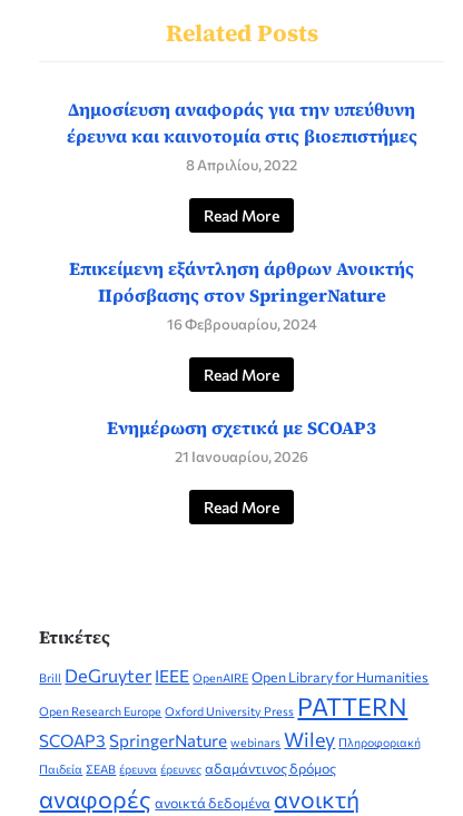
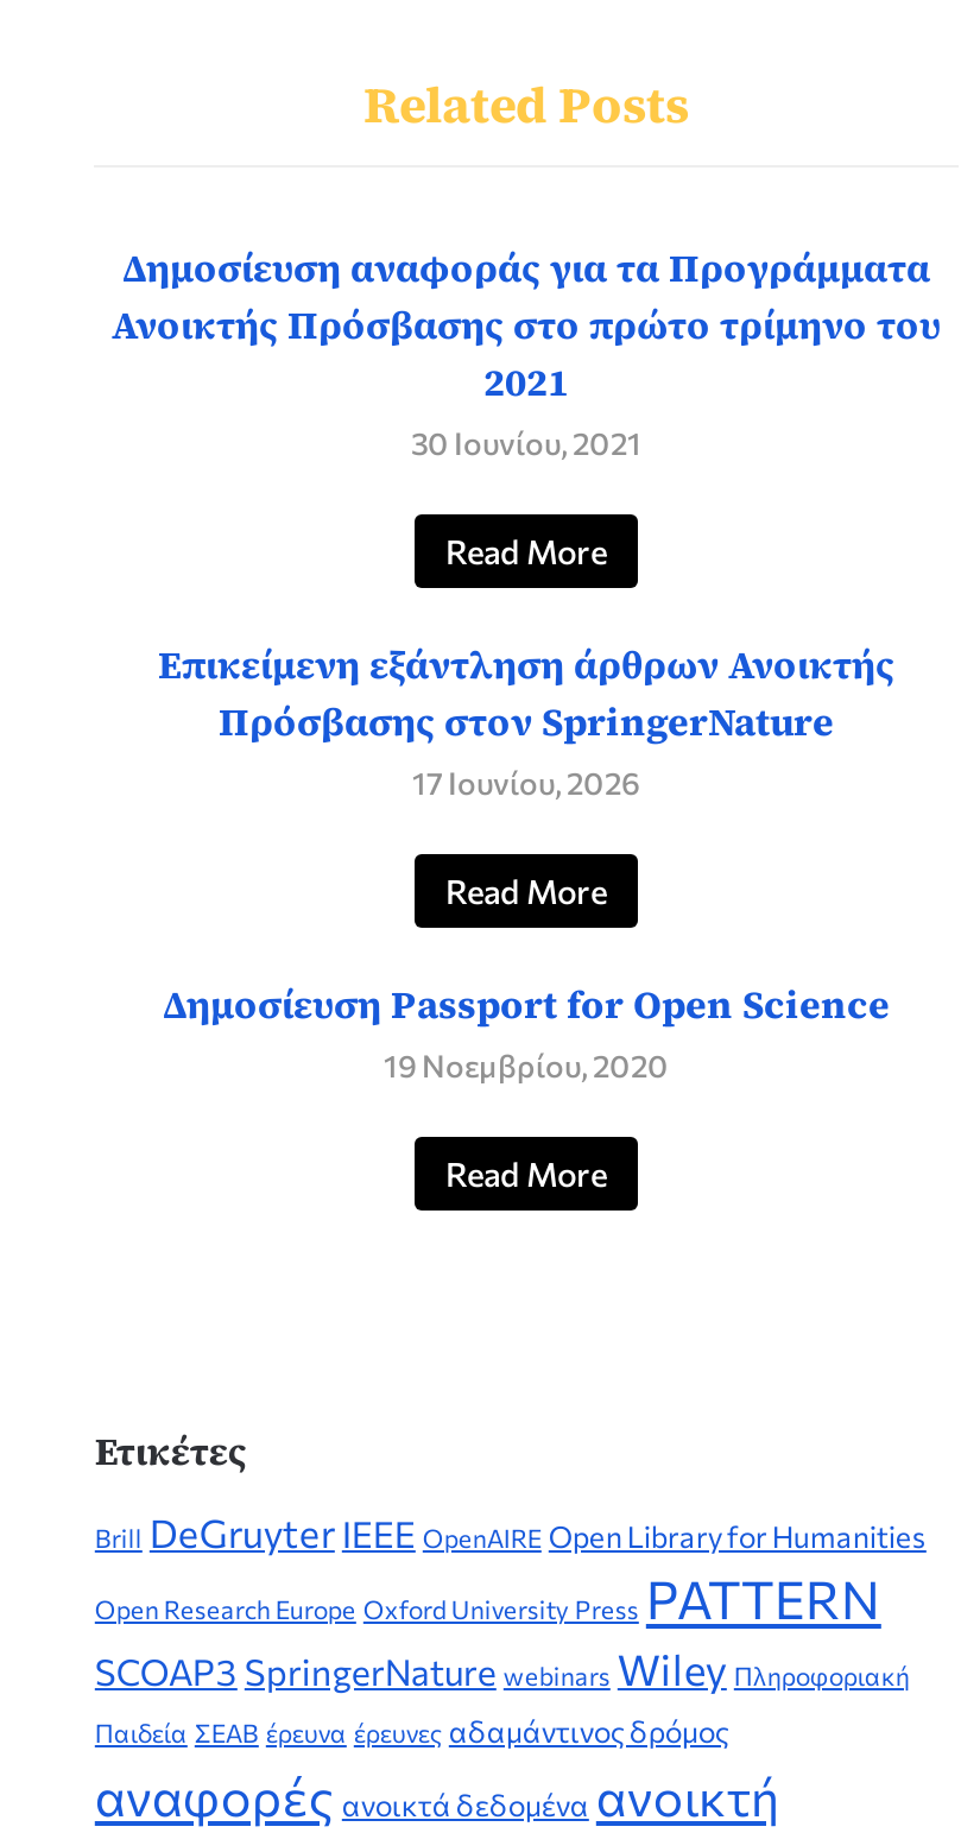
[66,97,417,174] Δημοσίευση αναφοράς για την υπεύθυνη | έρευνα και καινοτομία στις βιοεπιστήμες | 8 Απριλίου, 2022 -> [112,241,941,462] Δημοσίευση αναφοράς για τα Προγράμματα | Ανοικτής Πρόσβασης στο πρώτο τρίμηνο του | 2021 | 30 Ιουνίου, 2021
[166,315,317,333] 16 Φεβρουαρίου, 2024 -> [412,764,640,802] 17 Ιουνίου, 2026
[107,415,376,465] Ενημέρωση σχετικά με SCOAP3 | 21 Ιανουαρίου, 2026 -> [163,978,890,1085] Δημοσίευση Passport for Open Science | 19 Νοεμβρίου, 2020

